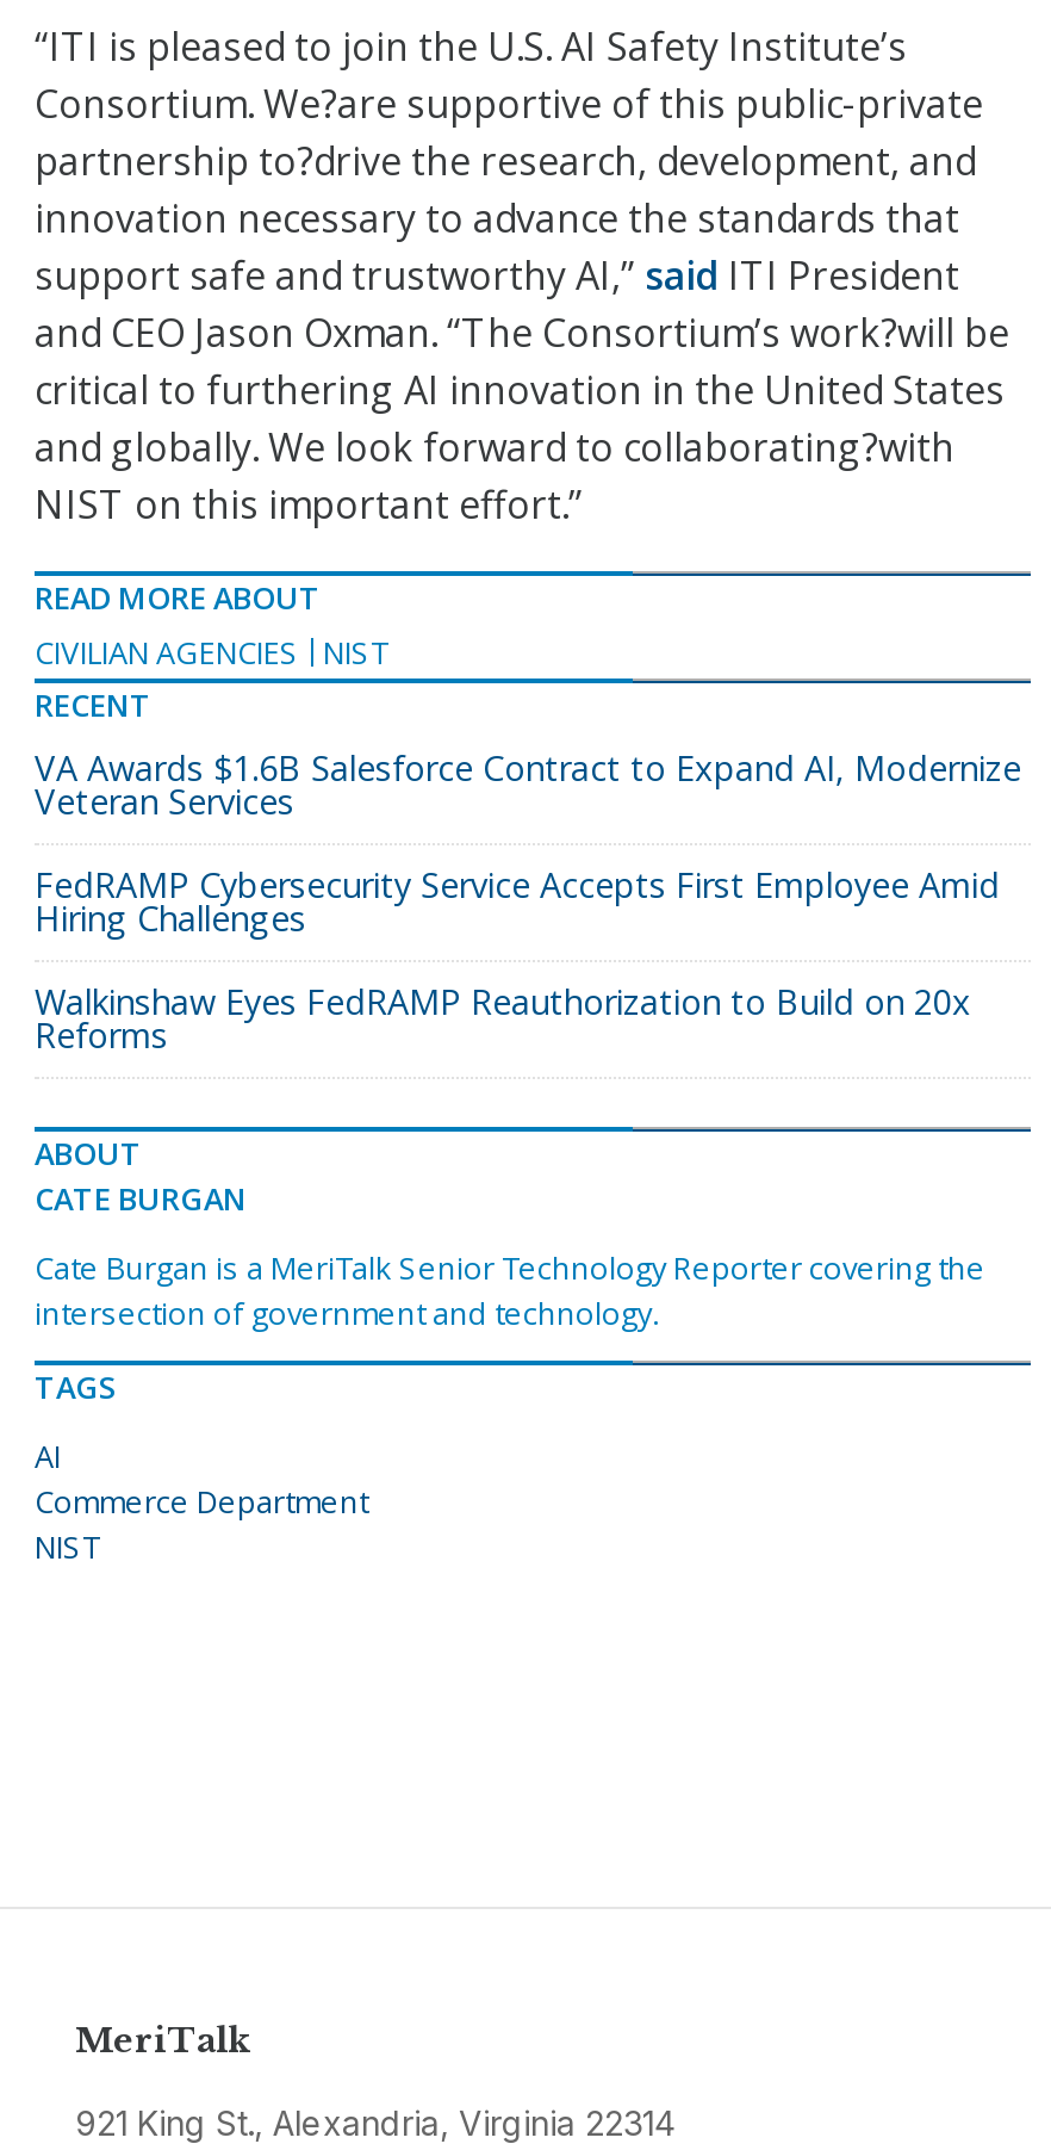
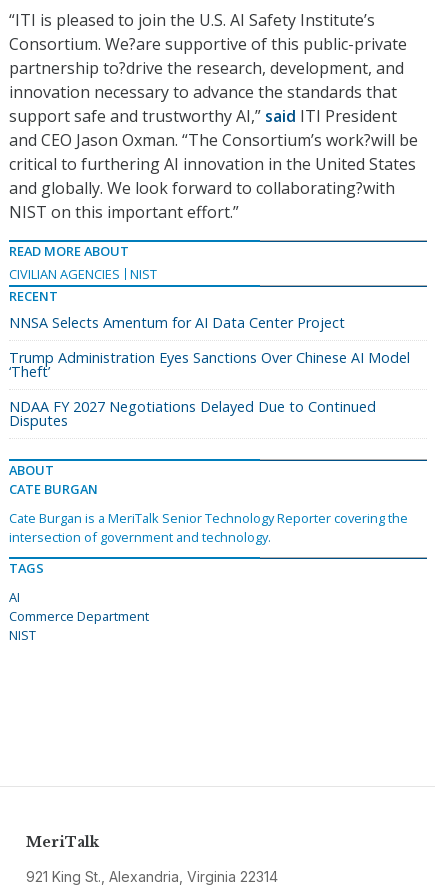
[35,746,1021,824] VA Awards $1.6B Salesforce Contract to Expand AI, Modernize | Veteran Services -> [9,313,345,332] NNSA Selects Amentum for AI Data Center Project
[35,862,1000,941] FedRAMP Cybersecurity Service Accepts First Employee Amid | Hiring Challenges -> [9,348,410,381] Trump Administration Eyes Sanctions Over Chinese AI Model | ‘Theft’
[35,979,971,1058] Walkinshaw Eyes FedRAMP Reauthorization to Build on 20x | Reforms -> [9,397,376,430] NDAA FY 2027 Negotiations Delayed Due to Continued | Disputes

